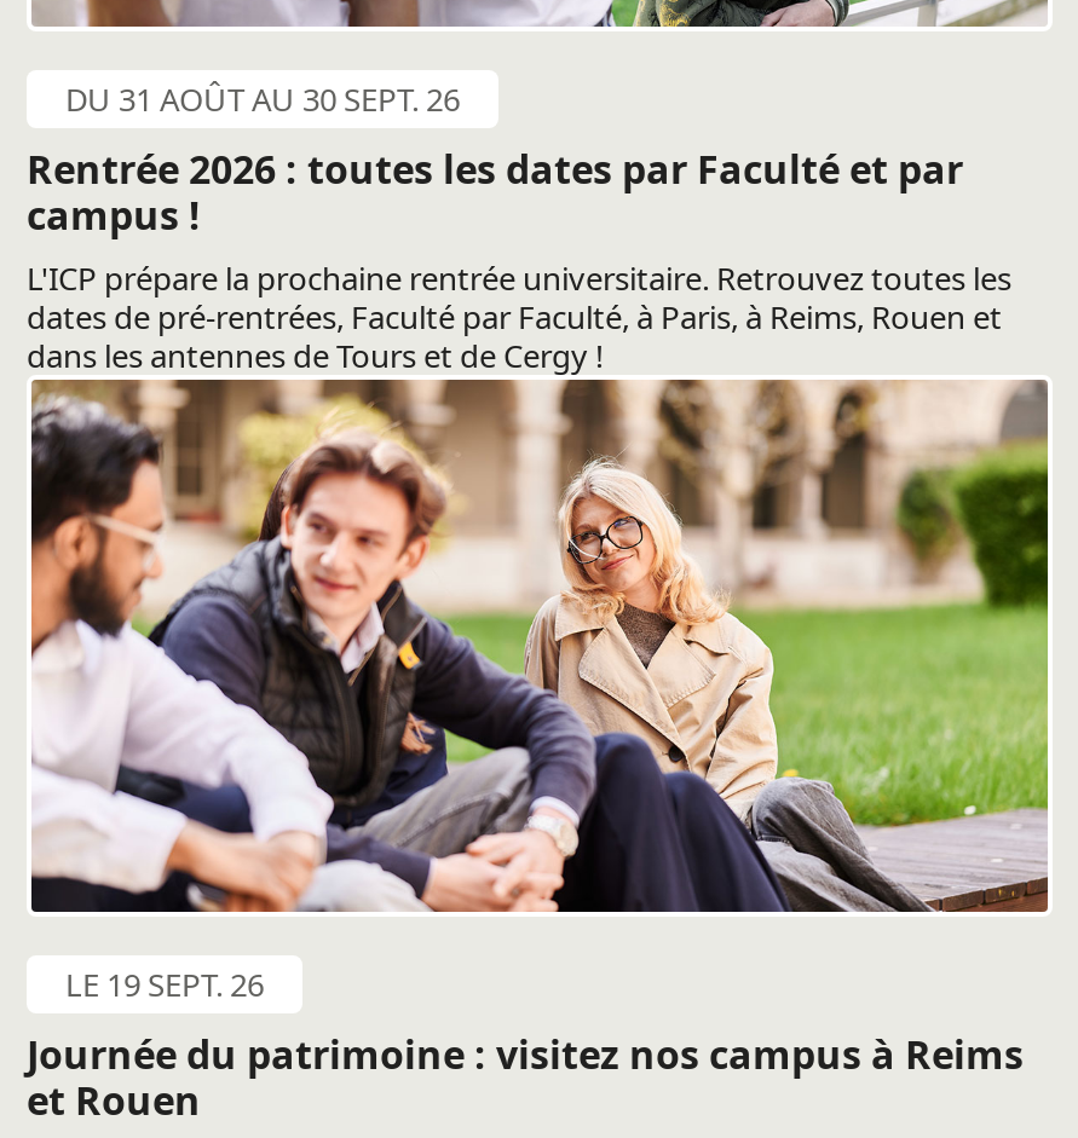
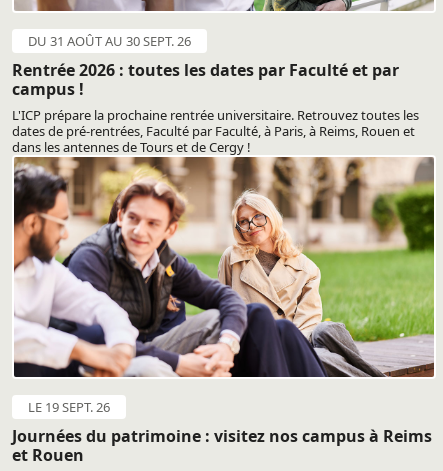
[27,1028,1024,1081] Journée du patrimoine : visitez nos campus à Reims -> [12,425,432,447] Journées du patrimoine : visitez nos campus à Reims

